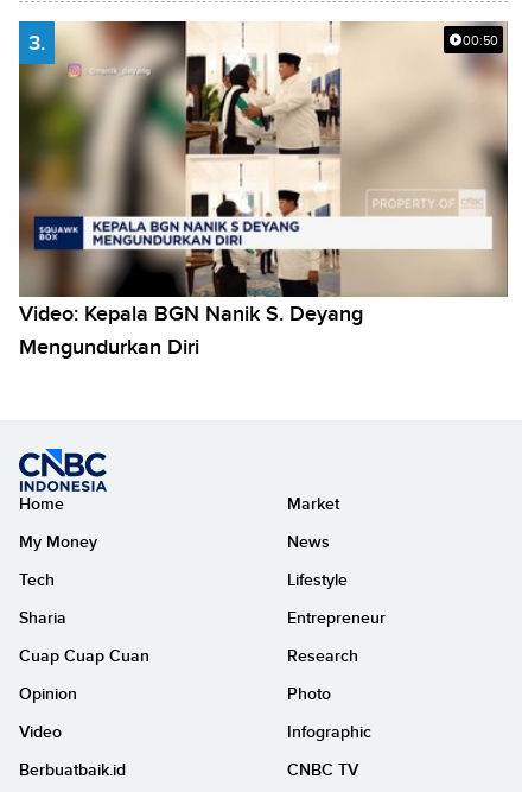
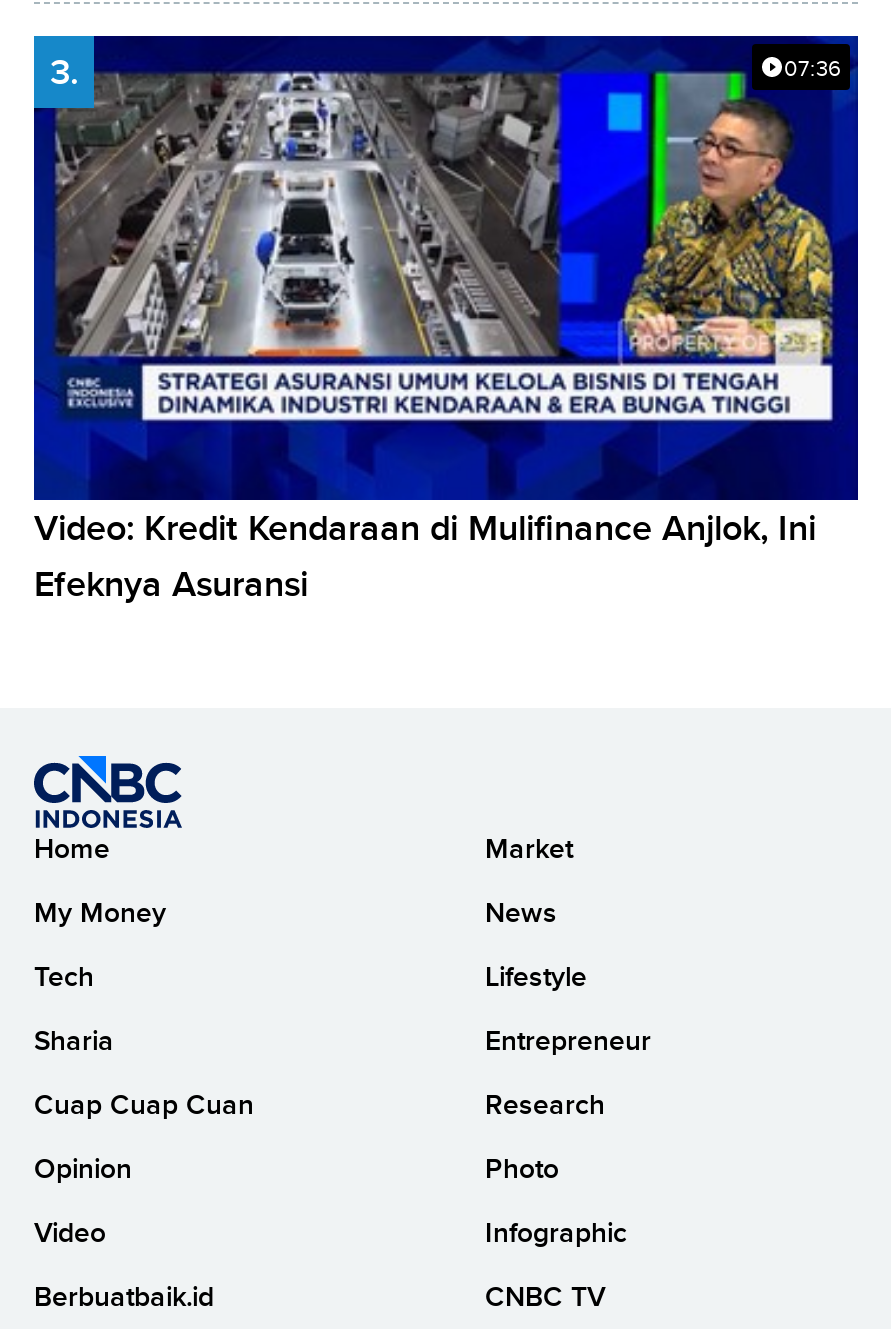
[18,20,509,298] [image] | 00:50 -> [32,34,860,502] [image] | 07:36
[19,301,363,358] Video: Kepala BGN Nanik S. Deyang | Mengundurkan Diri -> [34,507,816,603] Video: Kredit Kendaraan di Mulifinance Anjlok, Ini | Efeknya Asuransi

